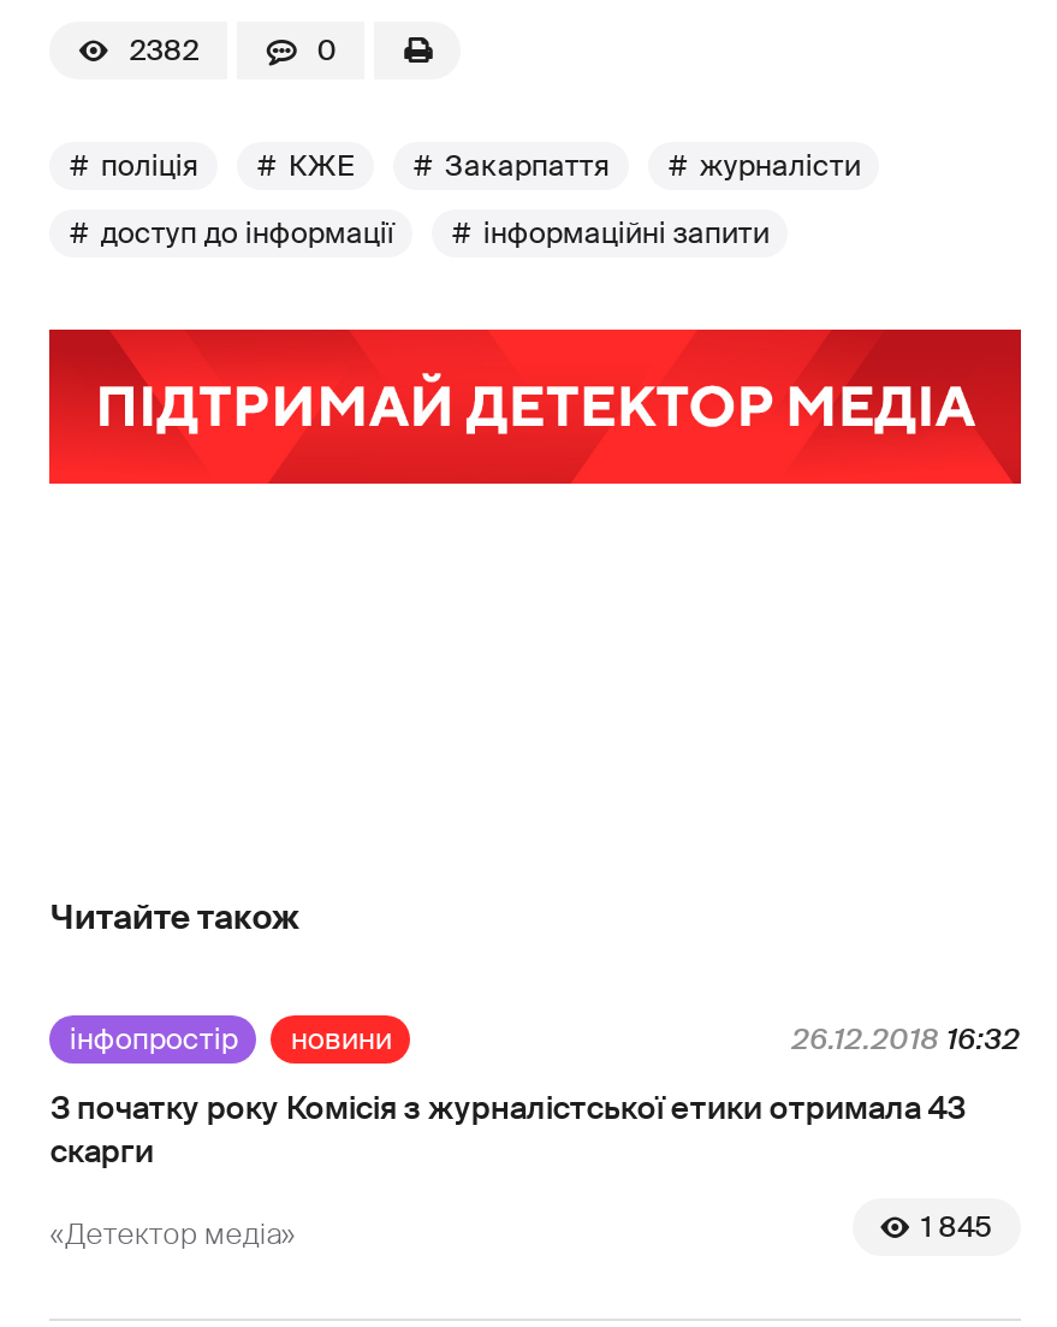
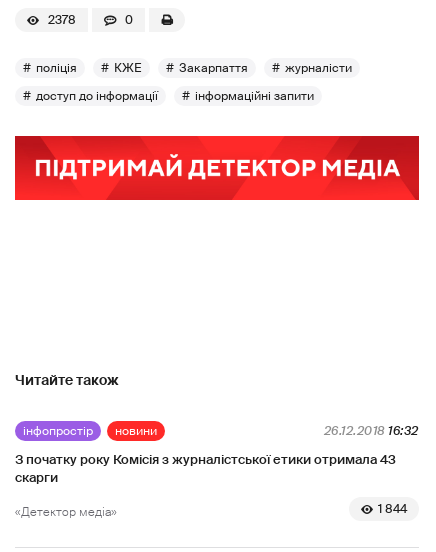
[130,31,199,70] 2382 -> [48,12,76,28] 2378
[921,1208,991,1247] 1 845 -> [378,501,407,517] 1 844

